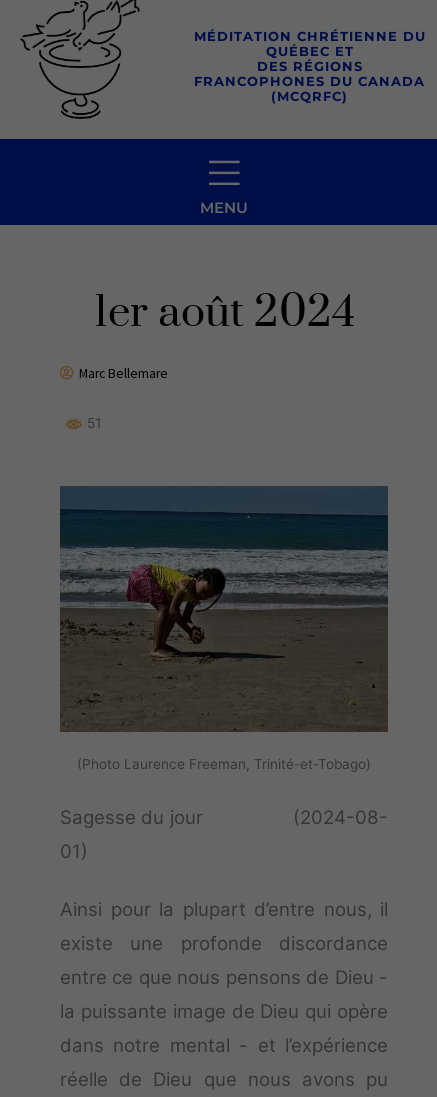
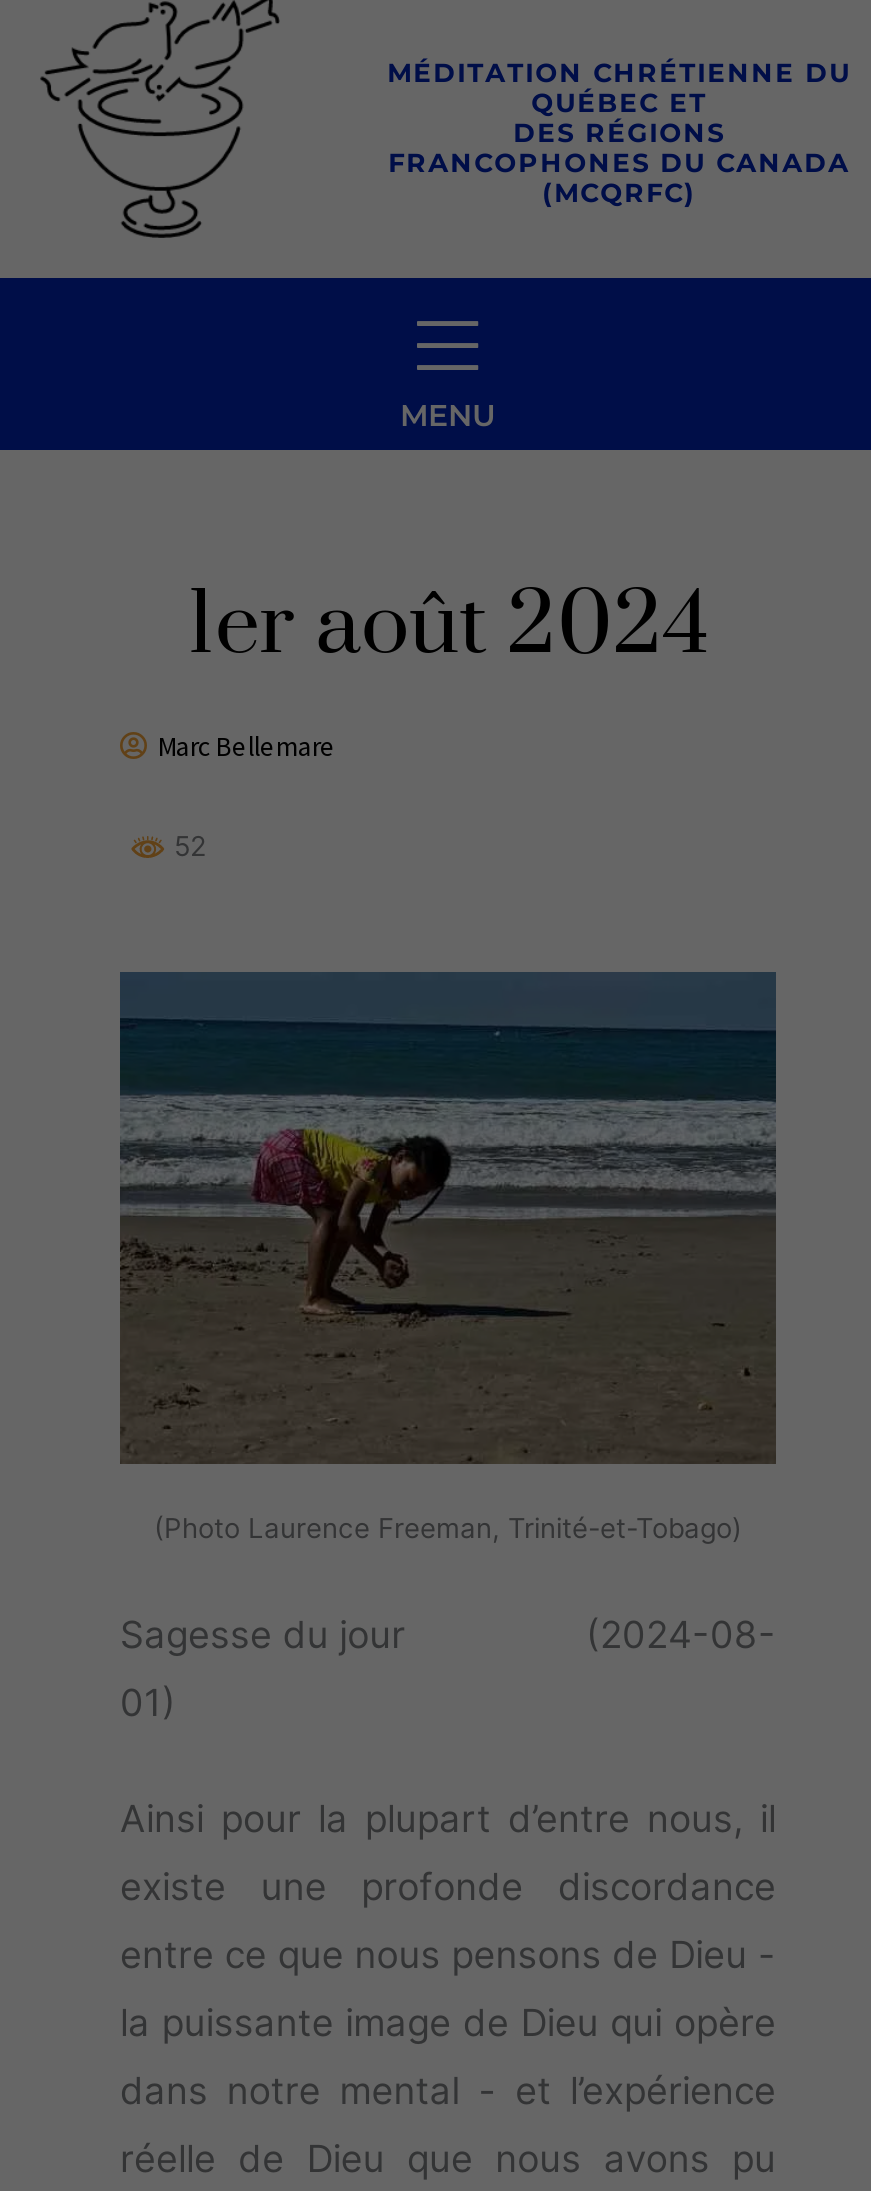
[83,415,101,431] 51 -> [166,831,206,863] 52

